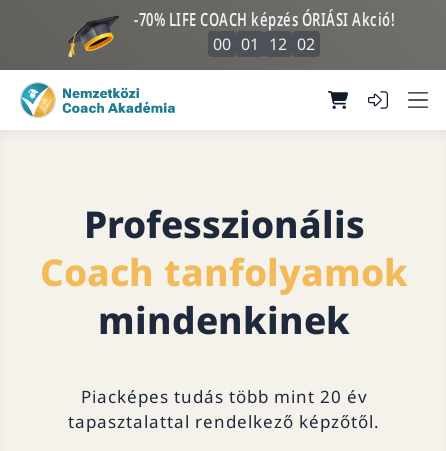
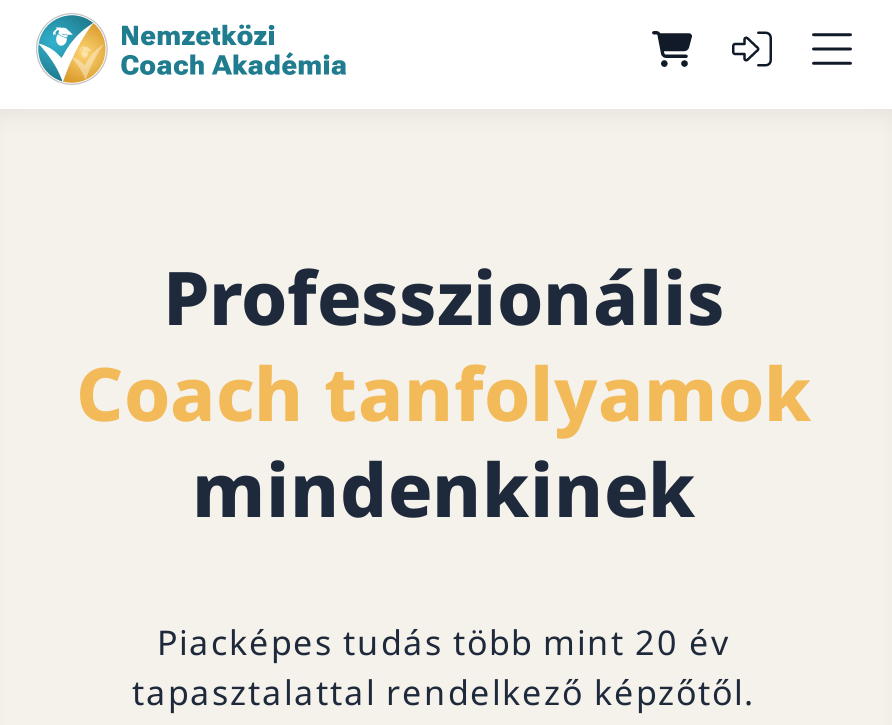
[133,6,394,55] -70% LIFE COACH képzés ÓRIÁSI Akció! | 00 01 12 02 -> none

